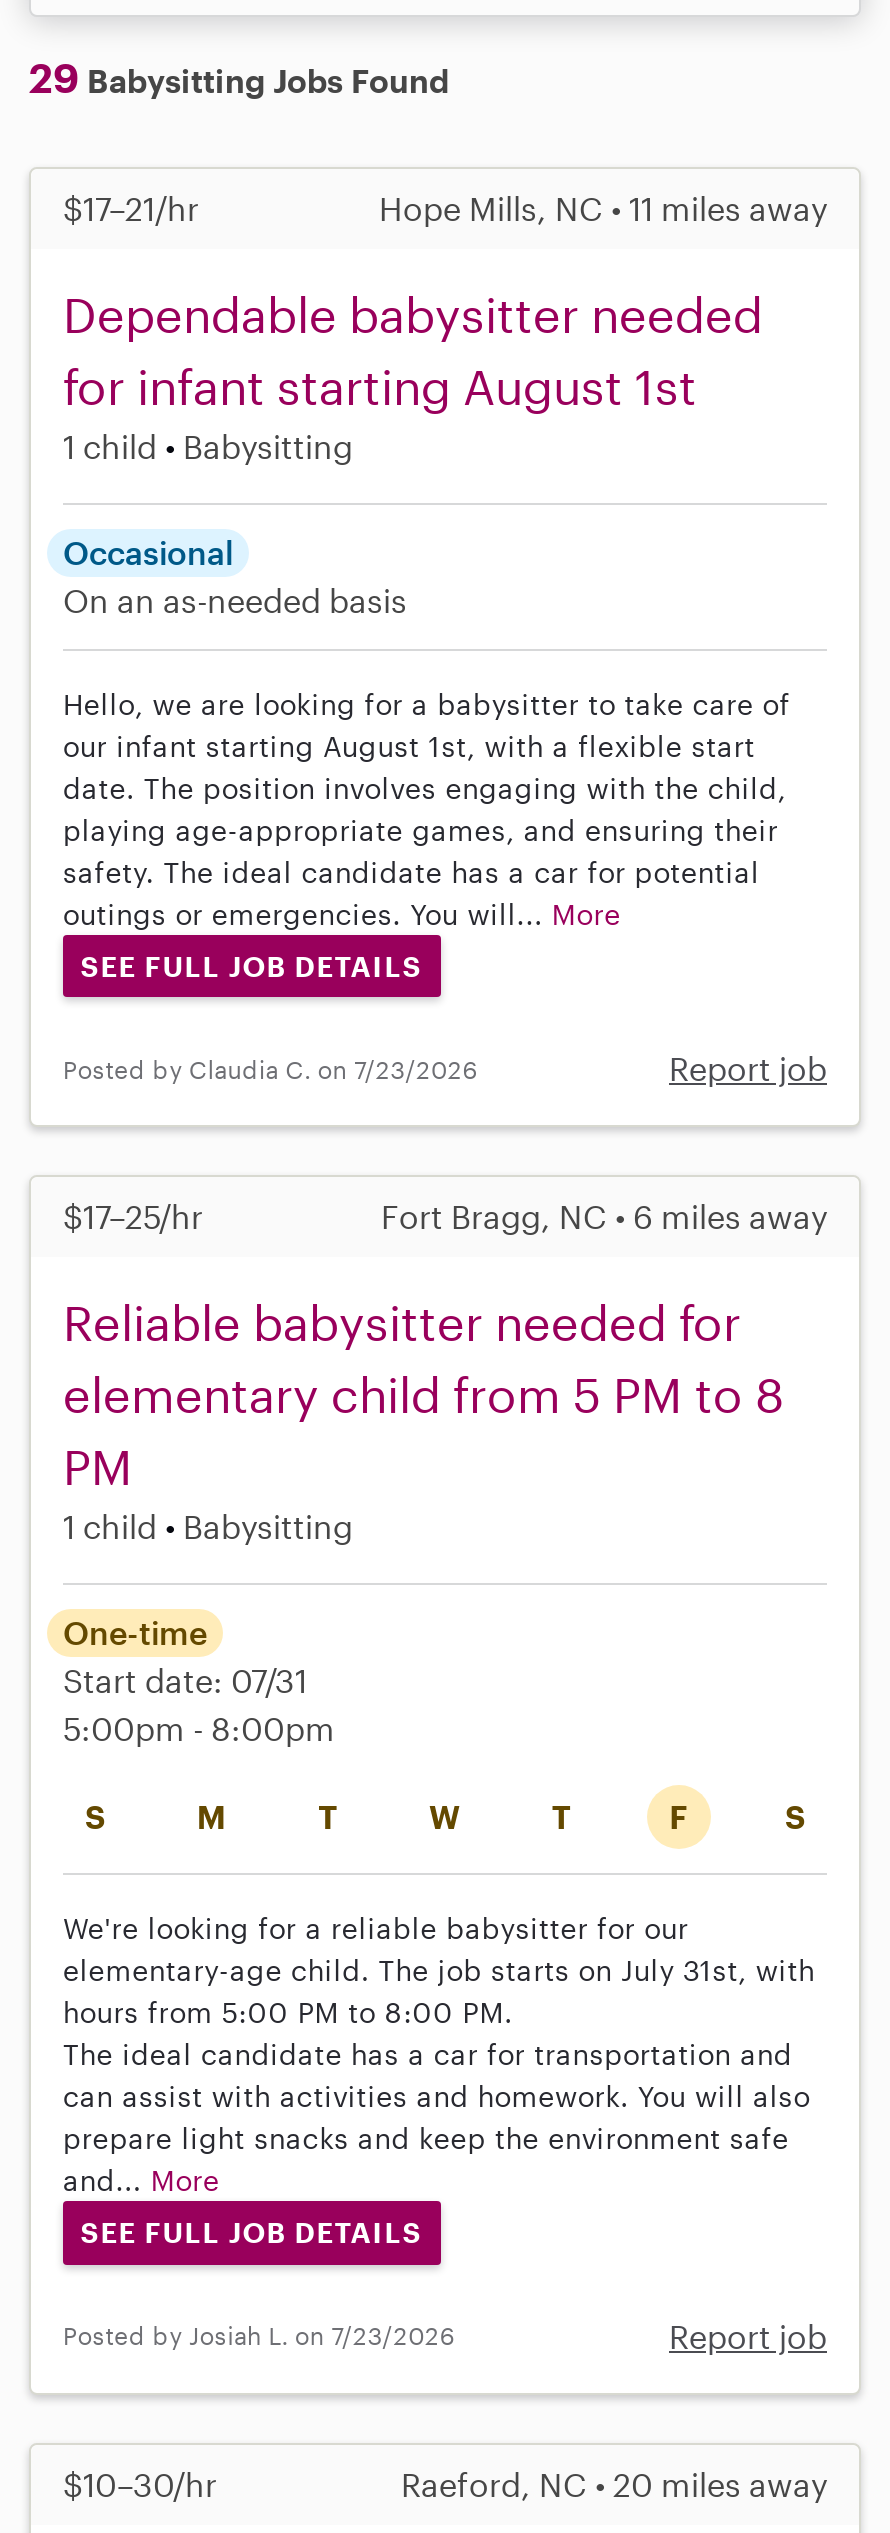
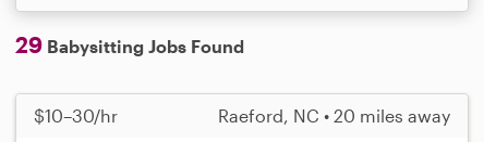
[63,189,827,1088] $17–21/hr | Hope Mills, NC • 11 miles away | Dependable babysitter needed | for infant starting August 1st | 1 child | Babysitting | Occasional | On an as-needed basis | Hello, we are looking for a babysitter to take care of | our infant starting August 1st, with a flexible start | date. The position involves engaging with the child, | playing age-appropriate games, and ensuring their | safety. The ideal candidate has a car for potential | outings or emergencies. You will... More | SEE FULL JOB DETAILS | Posted by Claudia C. on 7/23/2026 | Report job -> none
[63,1198,827,1546] $17–25/hr | Fort Bragg, NC • 6 miles away | Reliable babysitter needed for | elementary child from 5 PM to 8 | PM | 1 child | Babysitting -> none
[63,1614,335,1748] One-time | Start date: 07/31 | 5:00pm - 8:00pm -> none
[85,1798,805,1836] S | M | T | W | T | F | S -> none
[63,1912,827,2355] We're looking for a reliable babysitter for our | elementary-age child. The job starts on July 31st, with | hours from 5:00 PM to 8:00 PM. | The ideal candidate has a car for transportation and | can assist with activities and homework. You will also | prepare light snacks and keep the environment safe | and... More | SEE FULL JOB DETAILS | Posted by Josiah L. on 7/23/2026 | Report job -> none

